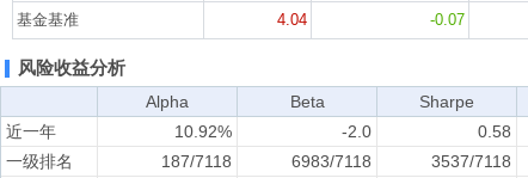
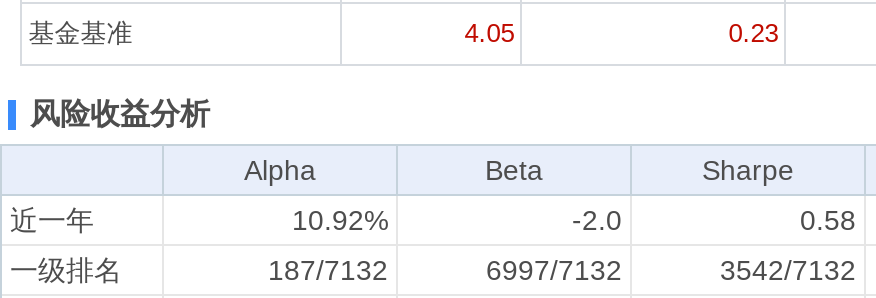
[277,11,307,29] 4.04 -> [464,18,514,48] 4.05
[430,11,465,29] -0.07 -> [728,18,778,48] 0.23
[161,152,232,171] 187/7118 -> [268,254,388,286] 187/7132
[291,152,372,171] 6983/7118 -> [486,254,622,286] 6997/7132
[431,152,511,171] 3537/7118 -> [720,254,856,286] 3542/7132

